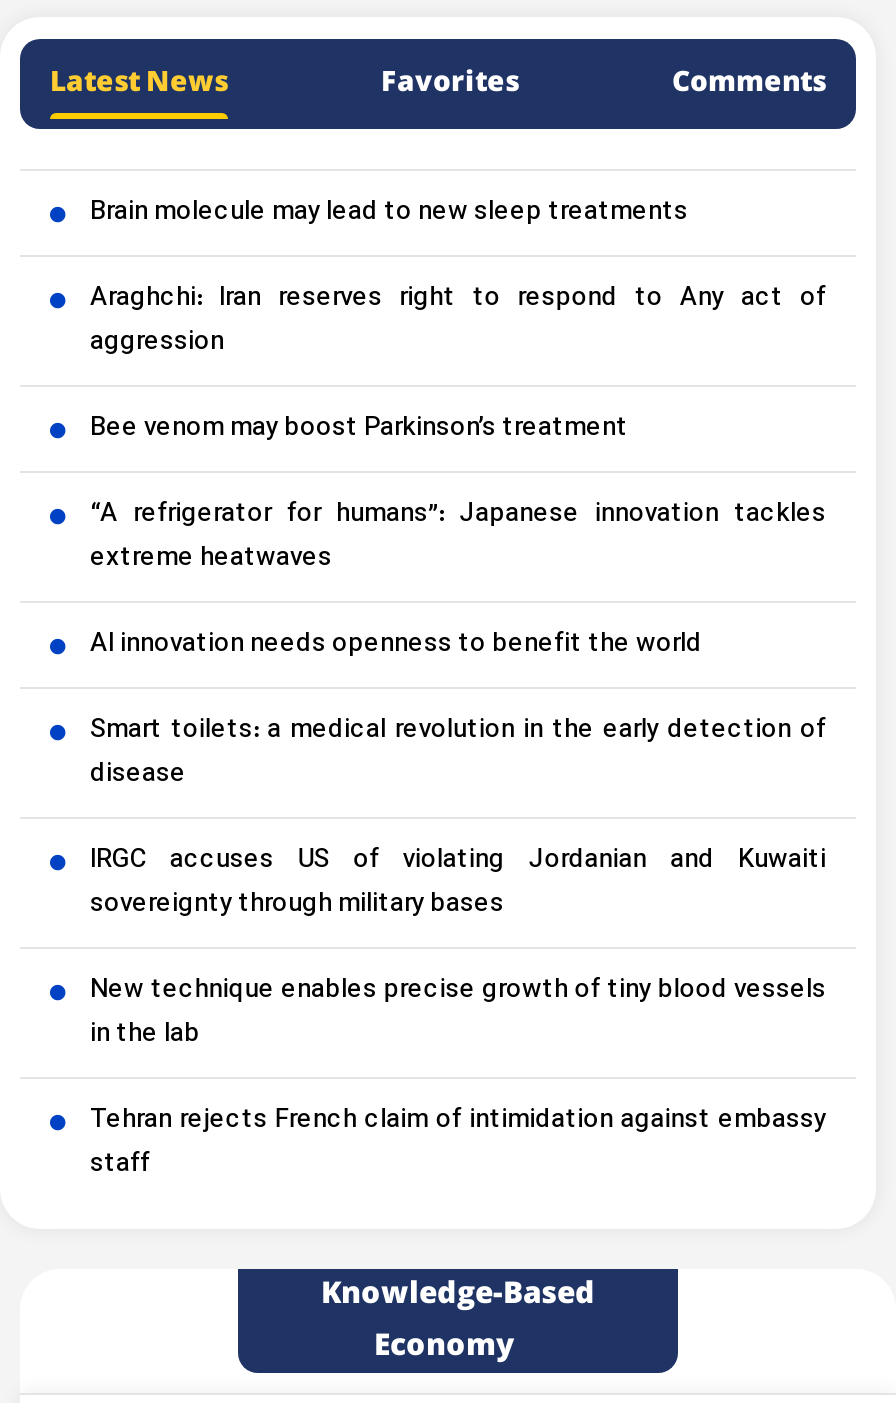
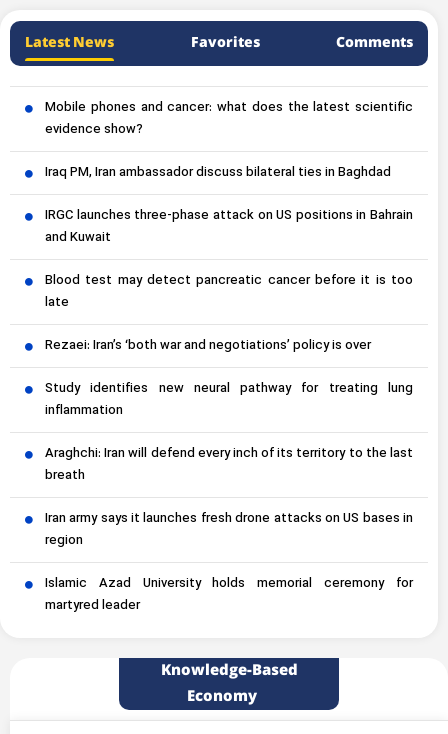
[90,192,688,232] Brain molecule may lead to new sleep treatments -> [45,97,413,139] Mobile phones and cancer: what does the latest scientific | evidence show?
[90,278,826,362] Araghchi: Iran reserves right to respond to Any act of | aggression -> [45,162,391,182] Iraq PM, Iran ambassador discuss bilateral ties in Baghdad
[90,408,628,448] Bee venom may boost Parkinson’s treatment -> [45,205,413,247] IRGC launches three-phase attack on US positions in Bahrain | and Kuwait
[90,494,826,578] “A refrigerator for humans”: Japanese innovation tackles | extreme heatwaves -> [45,270,413,312] Blood test may detect pancreatic cancer before it is too | late
[90,624,702,664] AI innovation needs openness to benefit the world -> [45,335,371,355] Rezaei: Iran’s ‘both war and negotiations’ policy is over
[90,710,826,794] Smart toilets: a medical revolution in the early detection of | disease -> [45,378,413,420] Study identifies new neural pathway for treating lung | inflammation
[90,840,826,924] IRGC accuses US of violating Jordanian and Kuwaiti | sovereignty through military bases -> [45,443,413,485] Araghchi: Iran will defend every inch of its territory to the last | breath
[90,970,826,1054] New technique enables precise growth of tiny blood vessels | in the lab -> [45,508,413,550] Iran army says it launches fresh drone attacks on US bases in | region
[90,1100,826,1184] Tehran rejects French claim of intimidation against embassy | staff -> [45,573,413,615] Islamic Azad University holds memorial ceremony for | martyred leader

